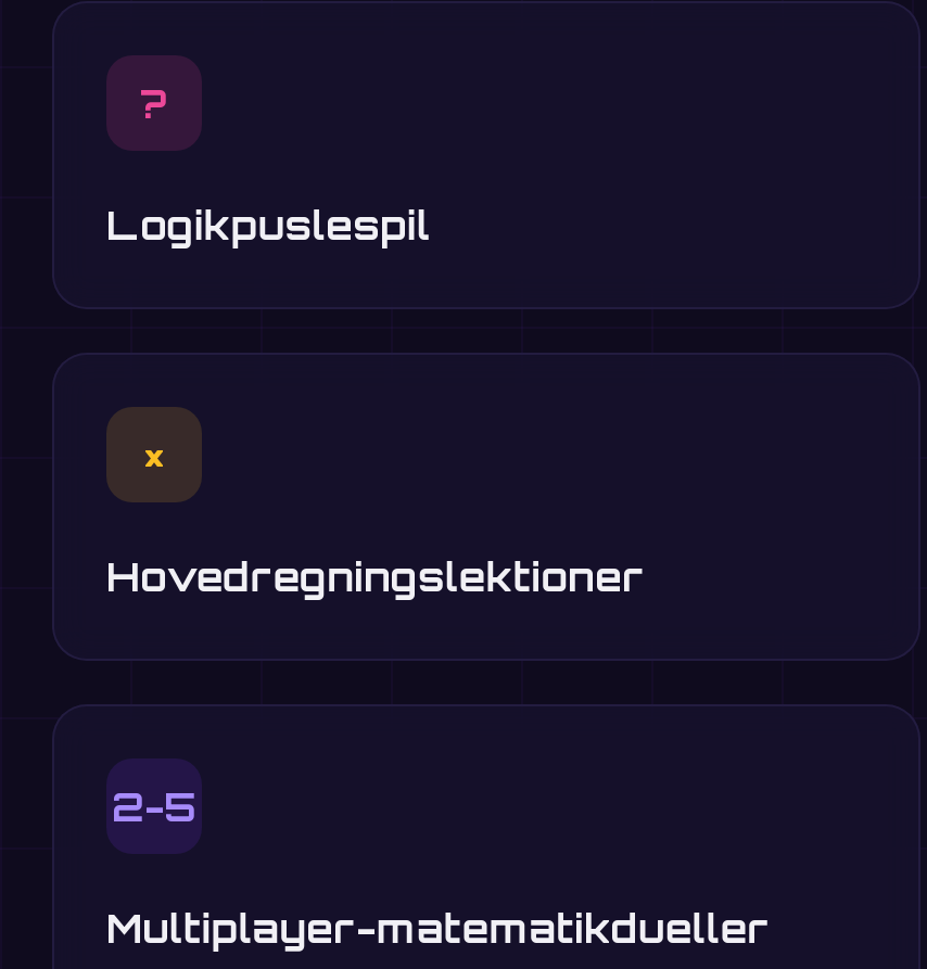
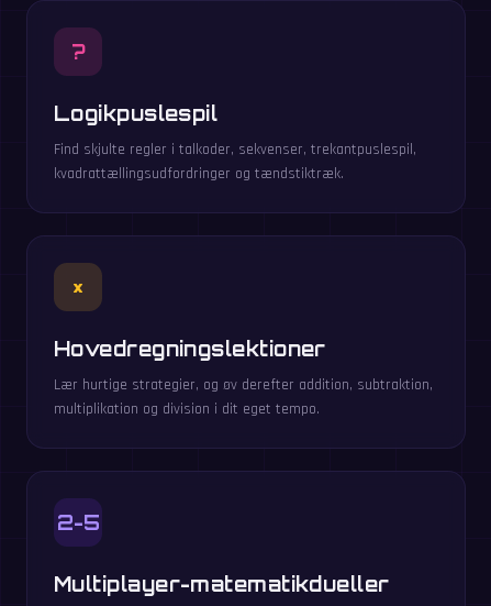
none -> [54,140,416,184] Find skjulte regler i talkoder, sekvenser, trekantpuslespil, | kvadrattællingsudfordringer og tændstiktræk.
none -> [54,375,433,419] Lær hurtige strategier, og øv derefter addition, subtraktion, | multiplikation og division i dit eget tempo.

